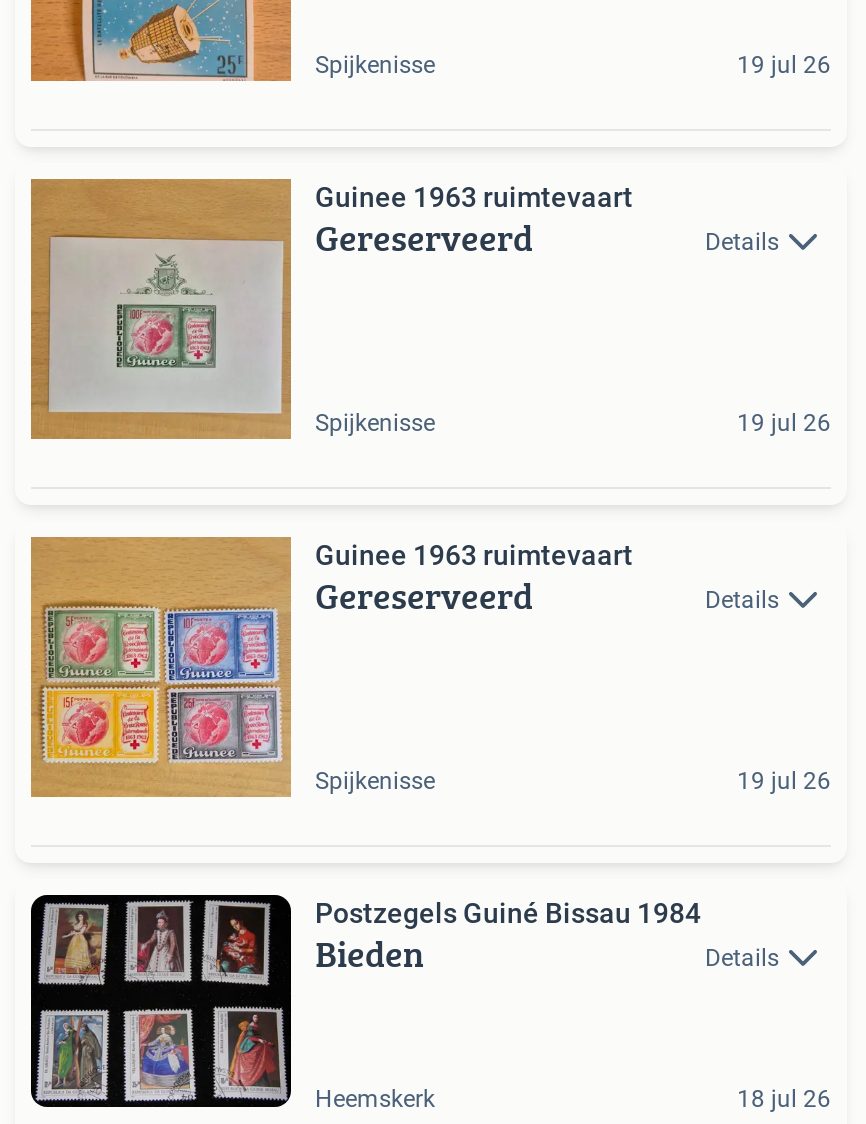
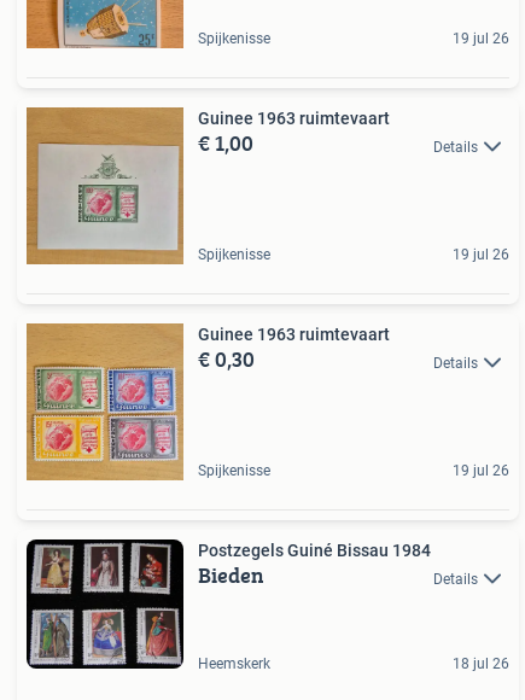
[315,211,533,265] Gereserveerd -> [198,127,253,160] € 1,00
[315,569,533,623] Gereserveerd -> [198,343,255,376] € 0,30

